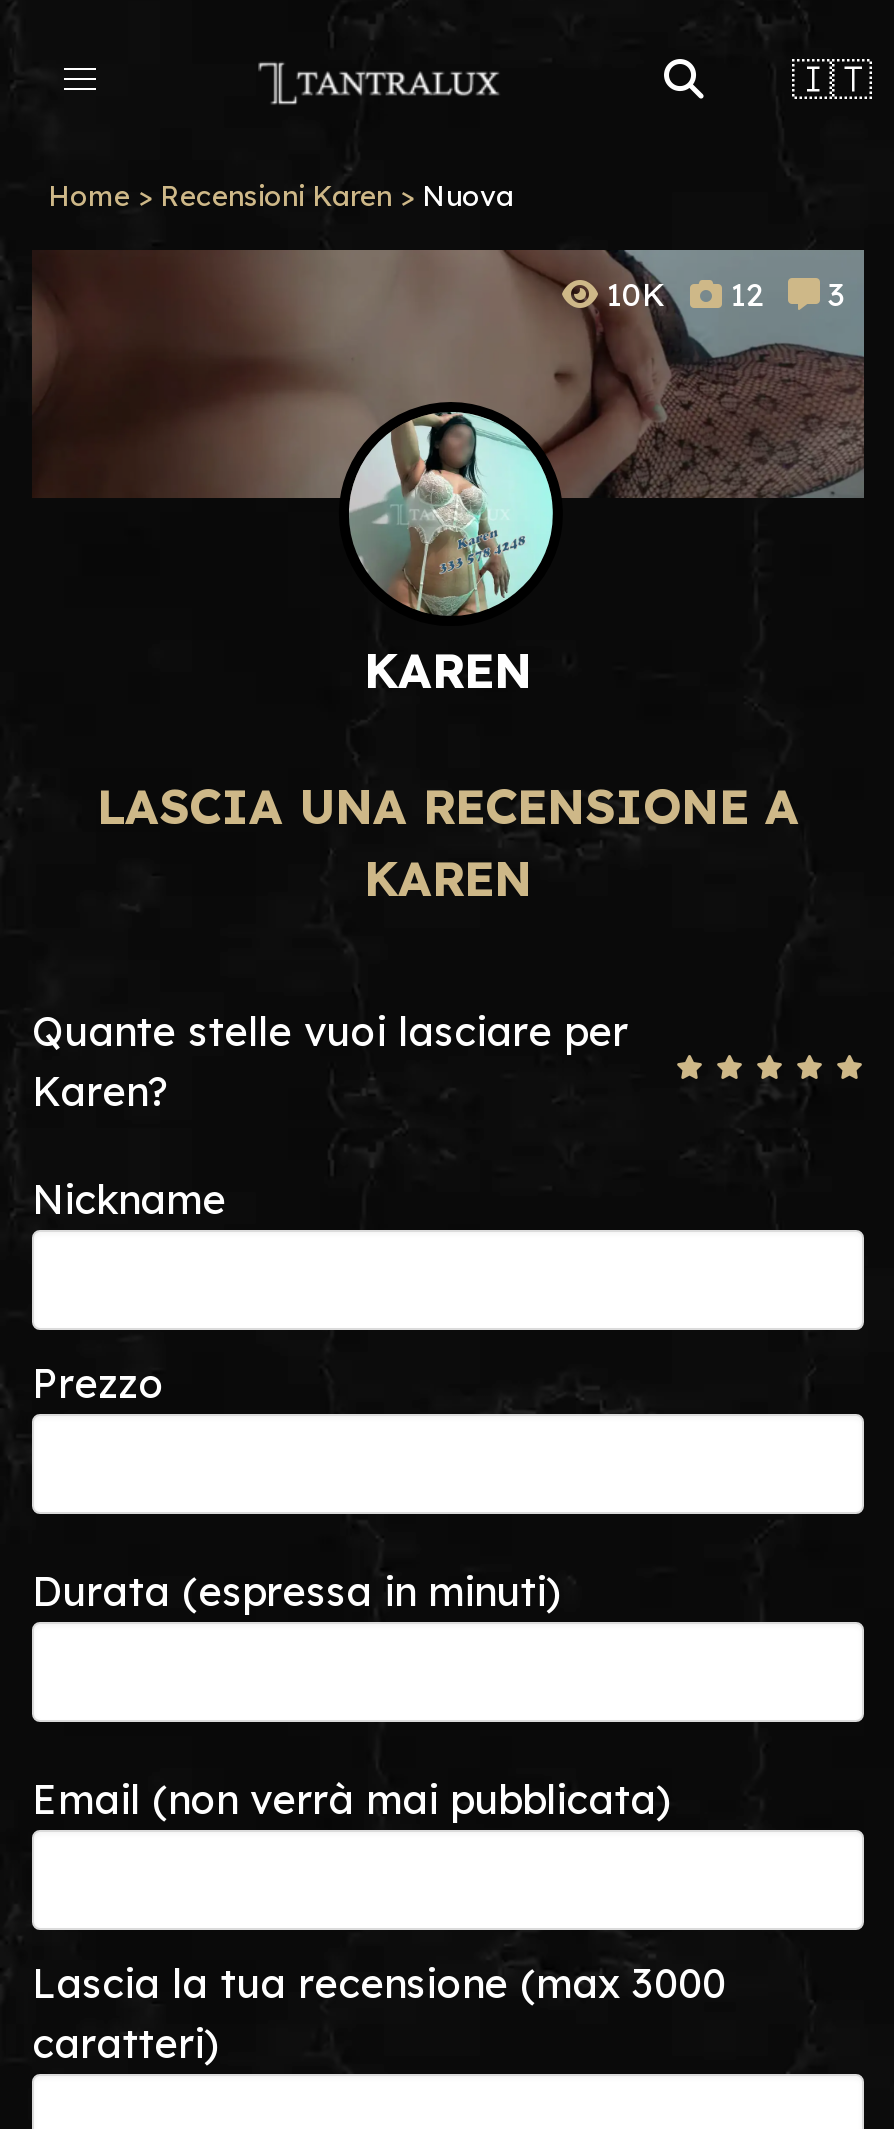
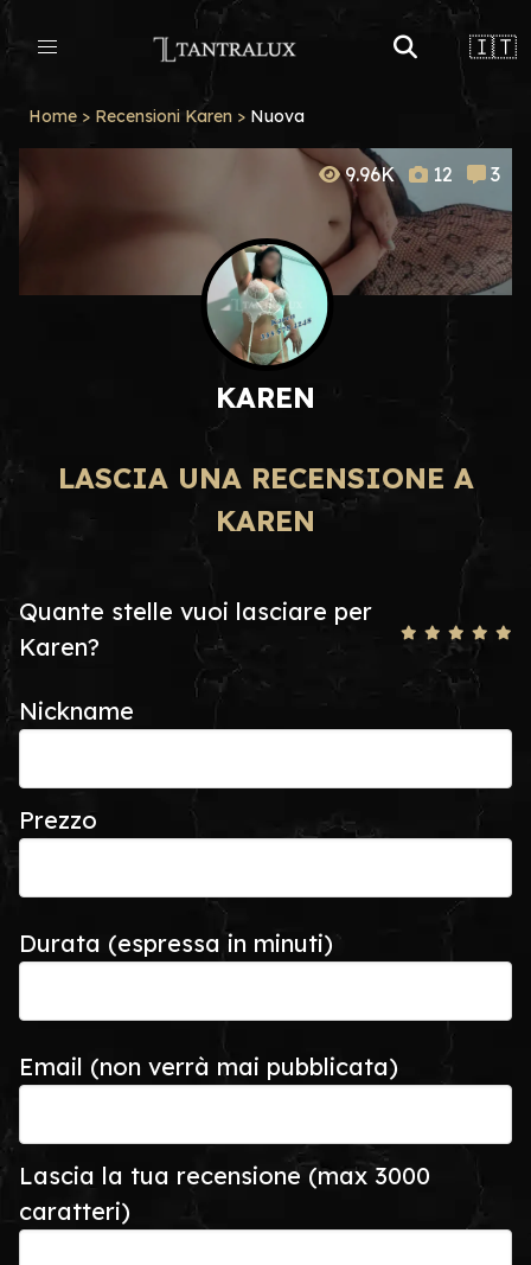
[606,274,844,314] 10K 12 3 -> [345,162,500,186] 9.96K 12 3

